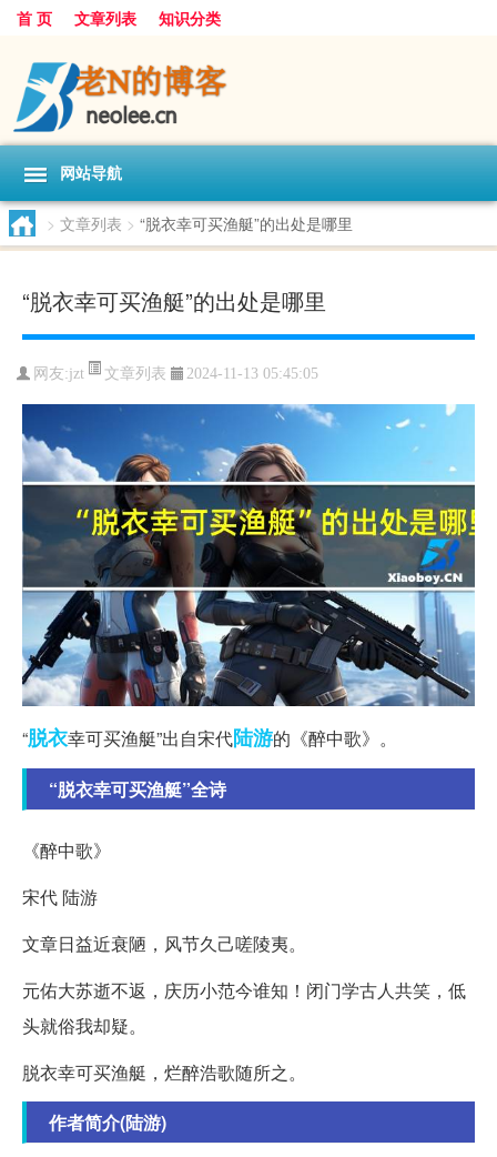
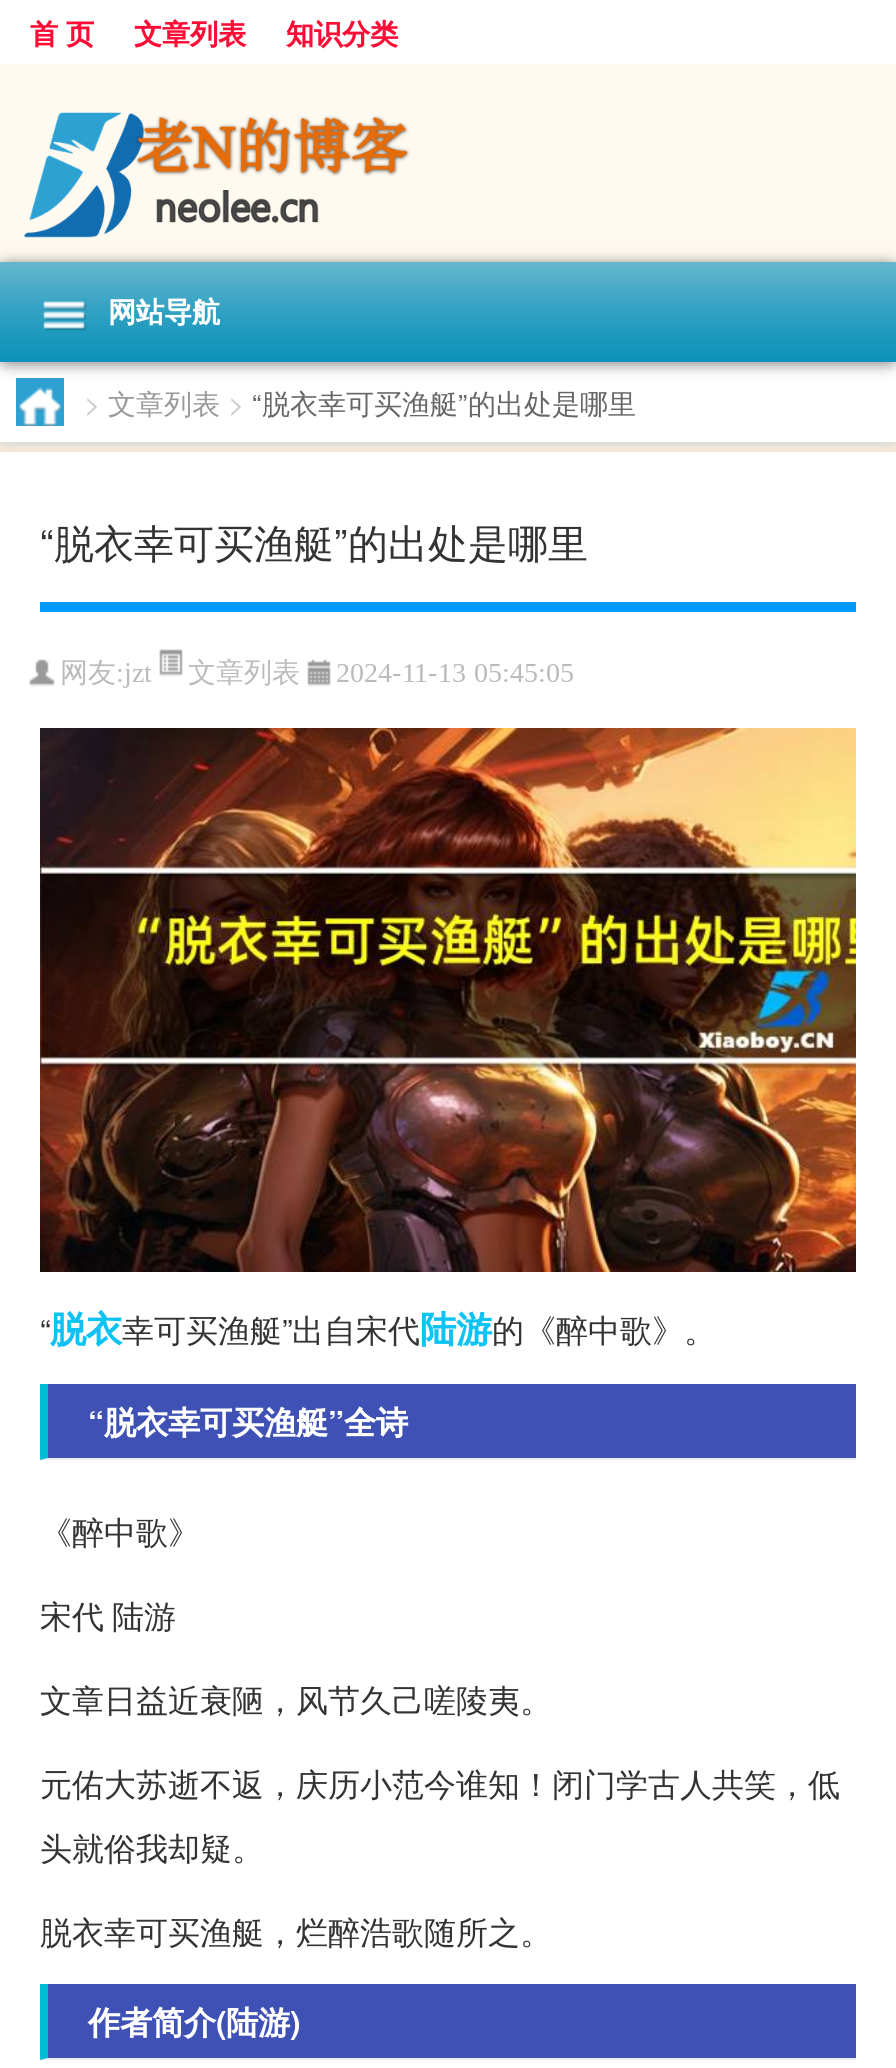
[21,403,476,707] [image] -> [38,726,858,1274] [image]

